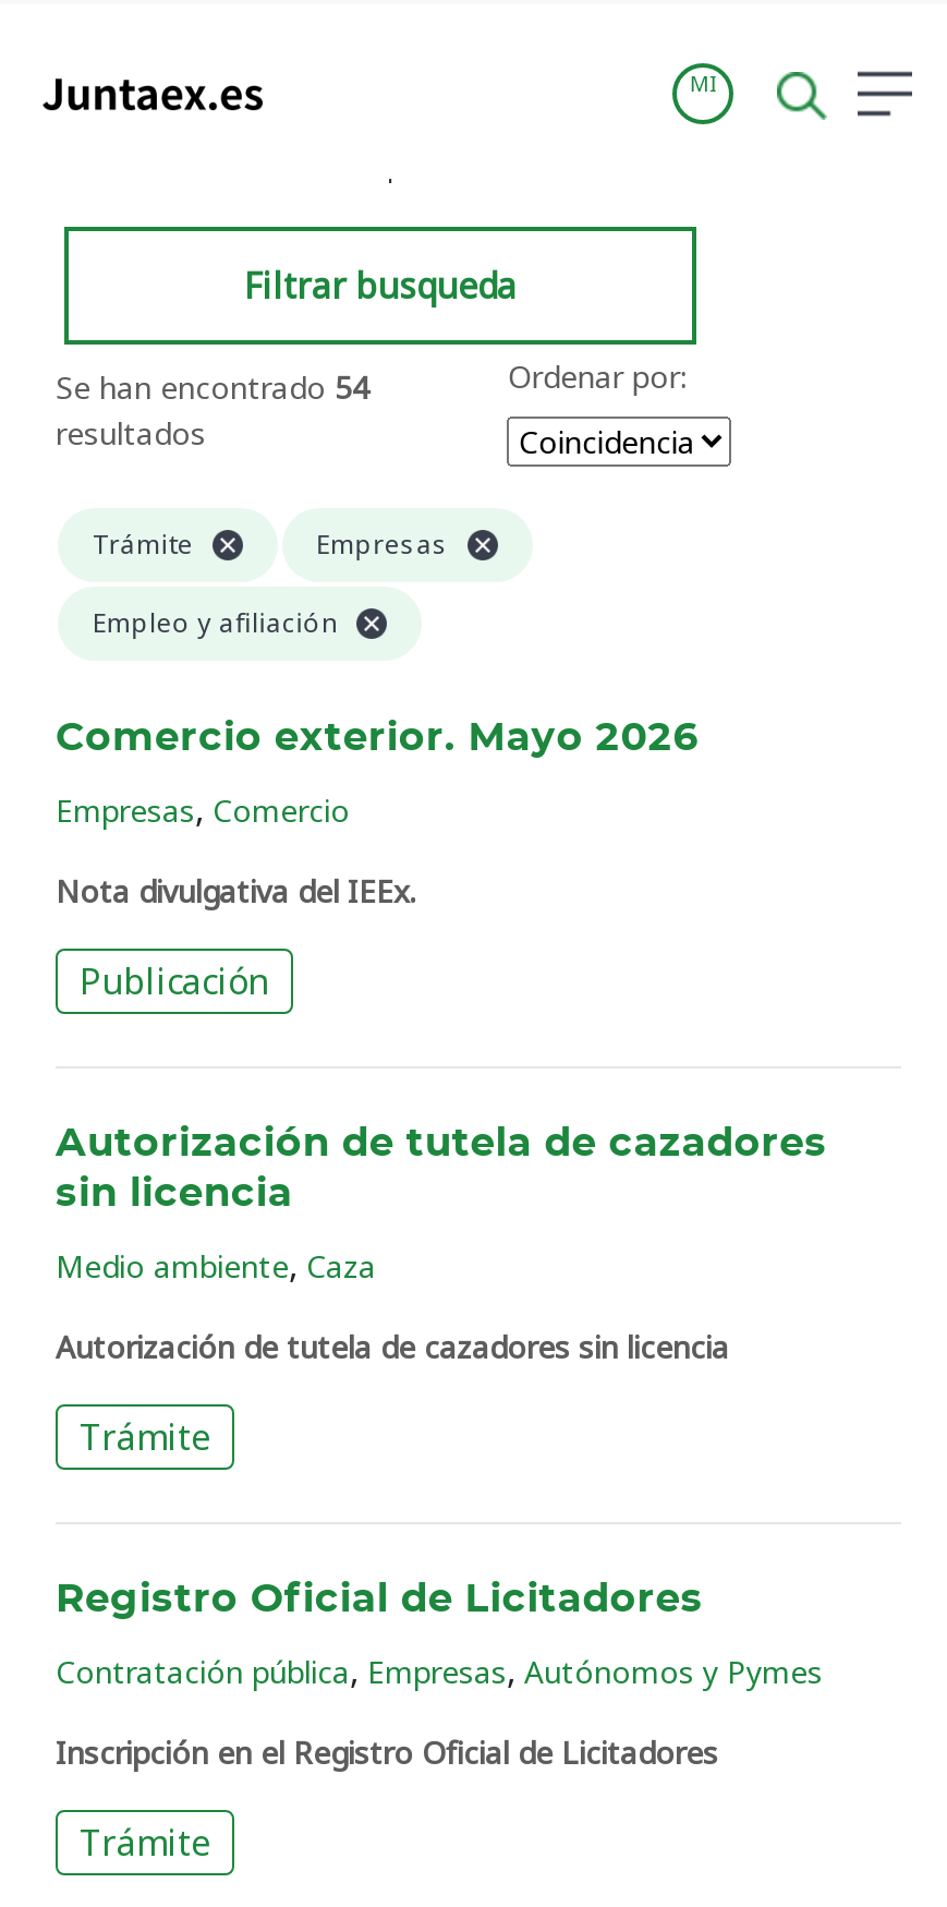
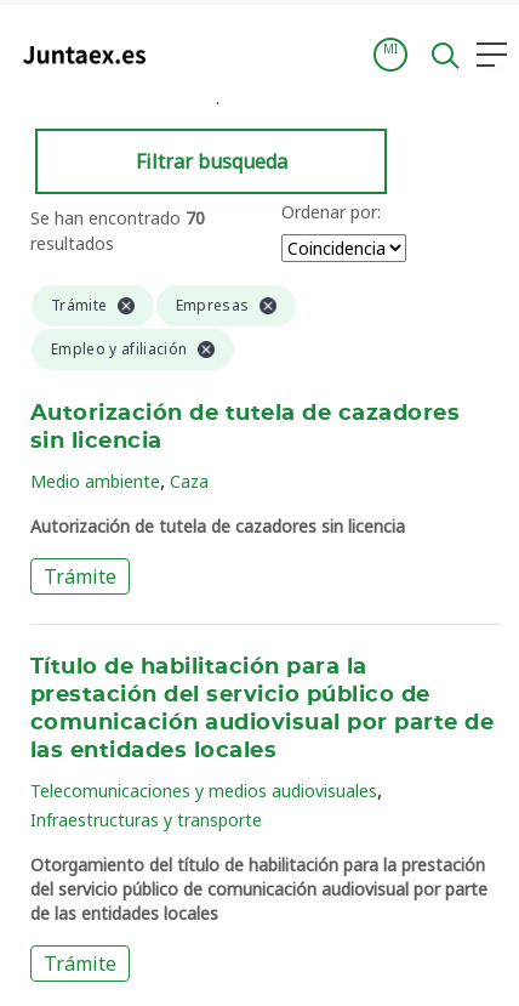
[56,366,369,408] Se han encontrado 54 -> [30,206,205,229] Se han encontrado 70
[56,720,698,1005] Comercio exterior. Mayo 2026 | Empresas, Comercio | Nota divulgativa del IEEx. | Publicación -> none
moved [56,1125,828,1461] -> [30,403,460,590]: Autorización de tutela de cazadores | sin licencia | Medio ambiente, Caza | Autorización de tutela de cazadores sin licencia | Trámite
[56,1581,703,1620] Registro Oficial de Licitadores -> [30,657,494,762] Título de habilitación para la | prestación del servicio público de | comunicación audiovisual por parte de | las entidades locales
[56,1646,823,1694] Contratación pública, Empresas, Autónomos y Pymes -> [30,777,382,831] Telecomunicaciones y medios audiovisuales, | Infraestructuras y transporte
[56,1731,718,1773] Inscripción en el Registro Oficial de Licitadores -> [30,853,487,925] Otorgamiento del título de habilitación para la prestación | del servicio público de comunicación audiovisual por parte | de las entidades locales

